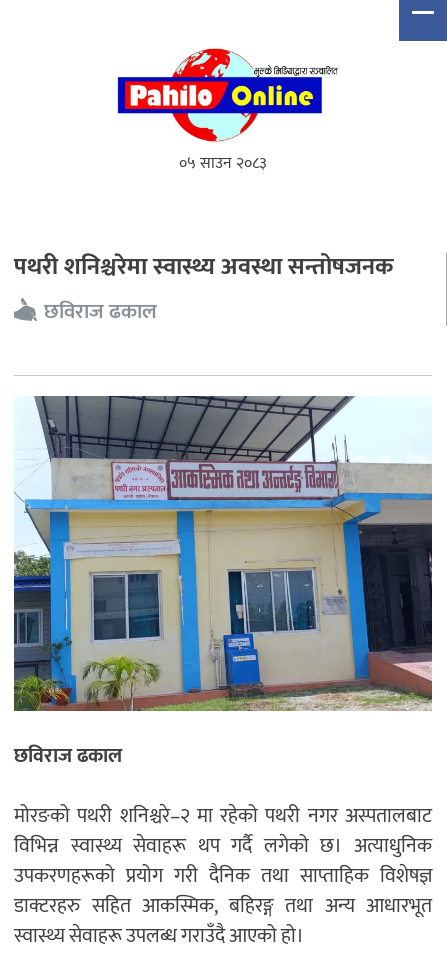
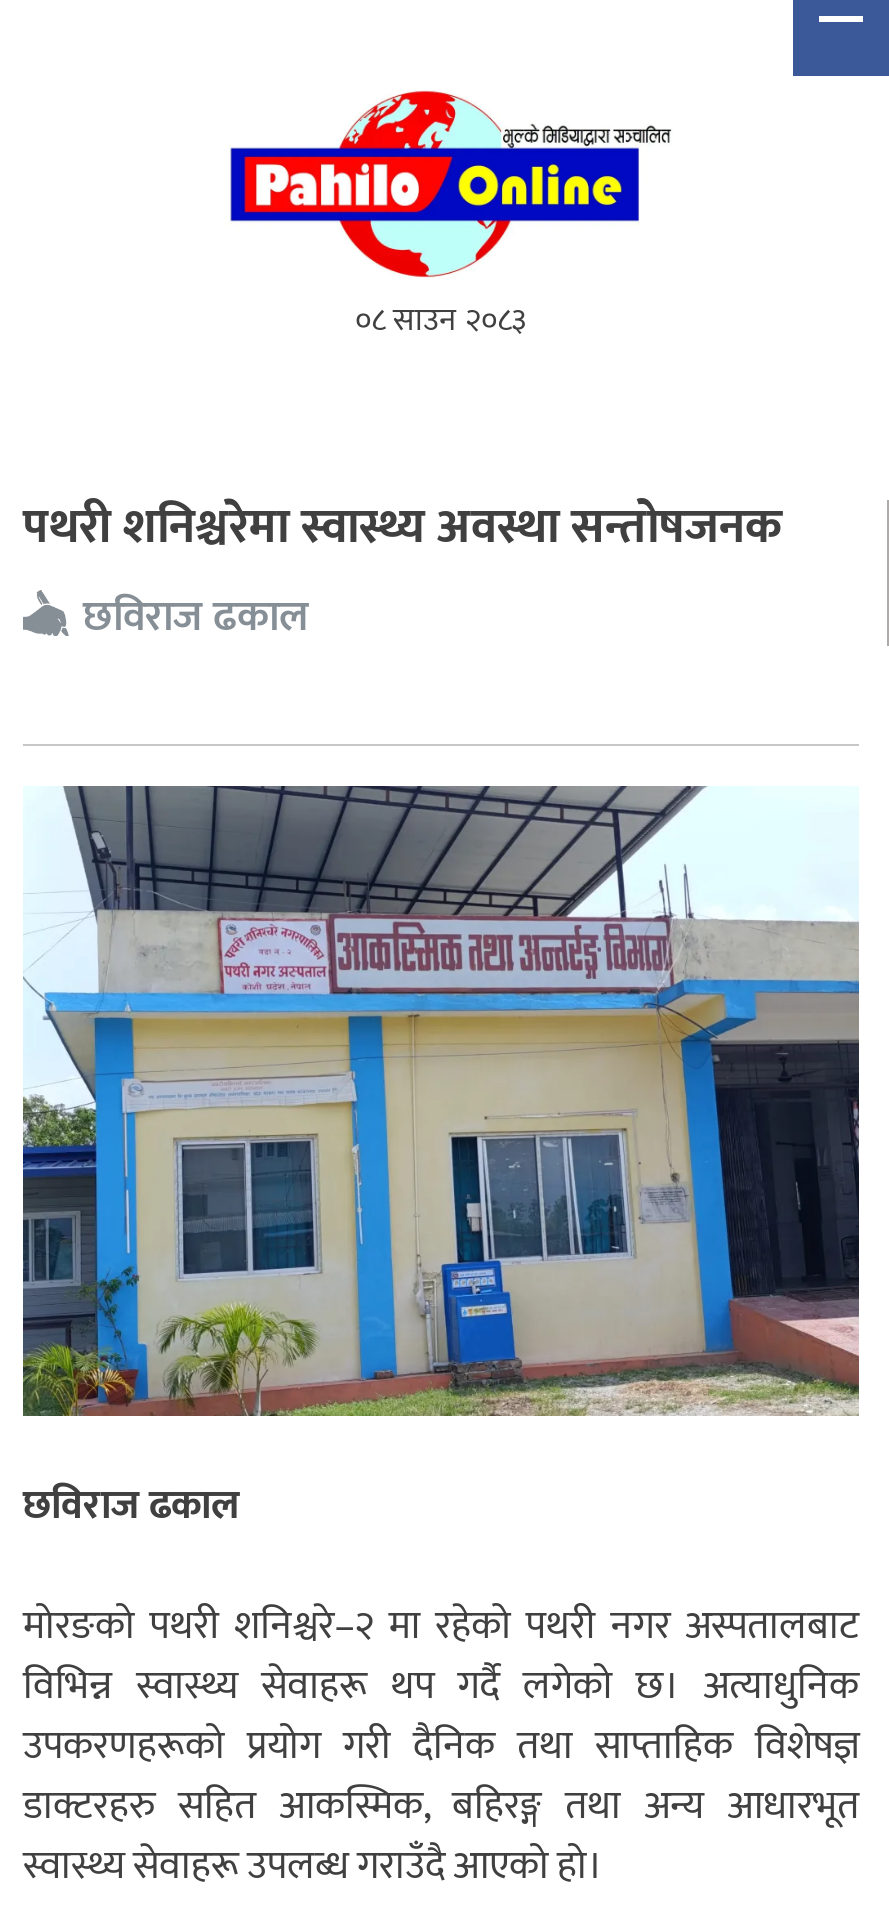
[179,150,267,177] ०५ साउन २०८३ -> [355,294,527,348] ०८ साउन २०८३

